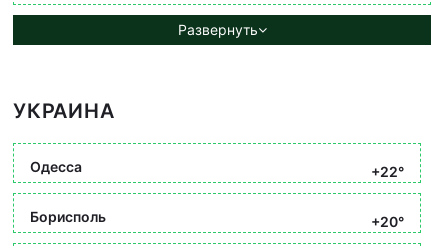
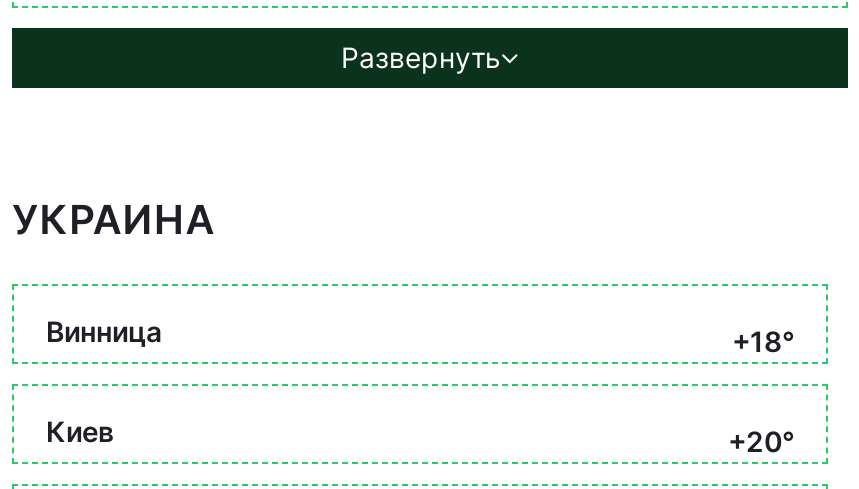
[30,157,404,180] Одесса | +22° -> [46,313,794,358] Винница | +18°
[30,207,106,224] Борисполь -> [46,413,114,447] Киев

